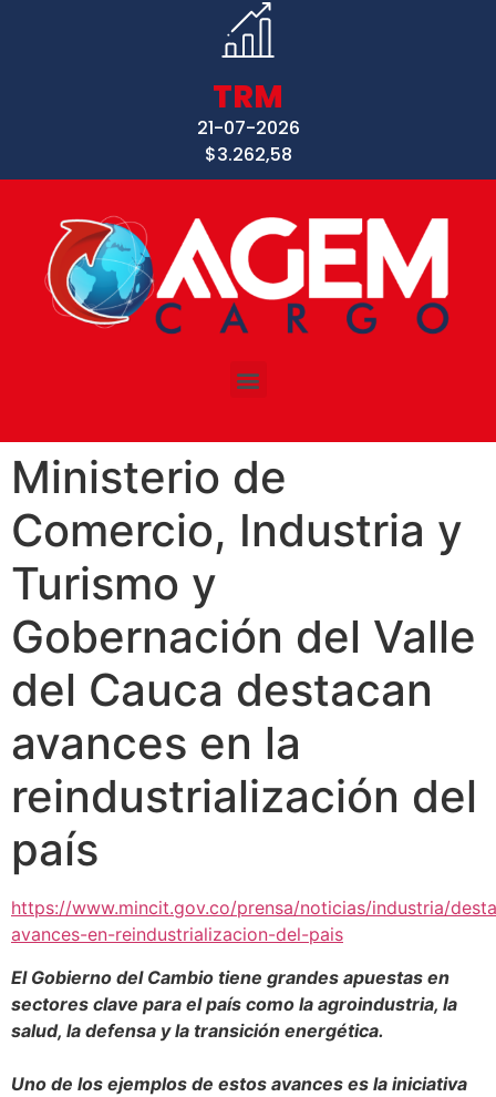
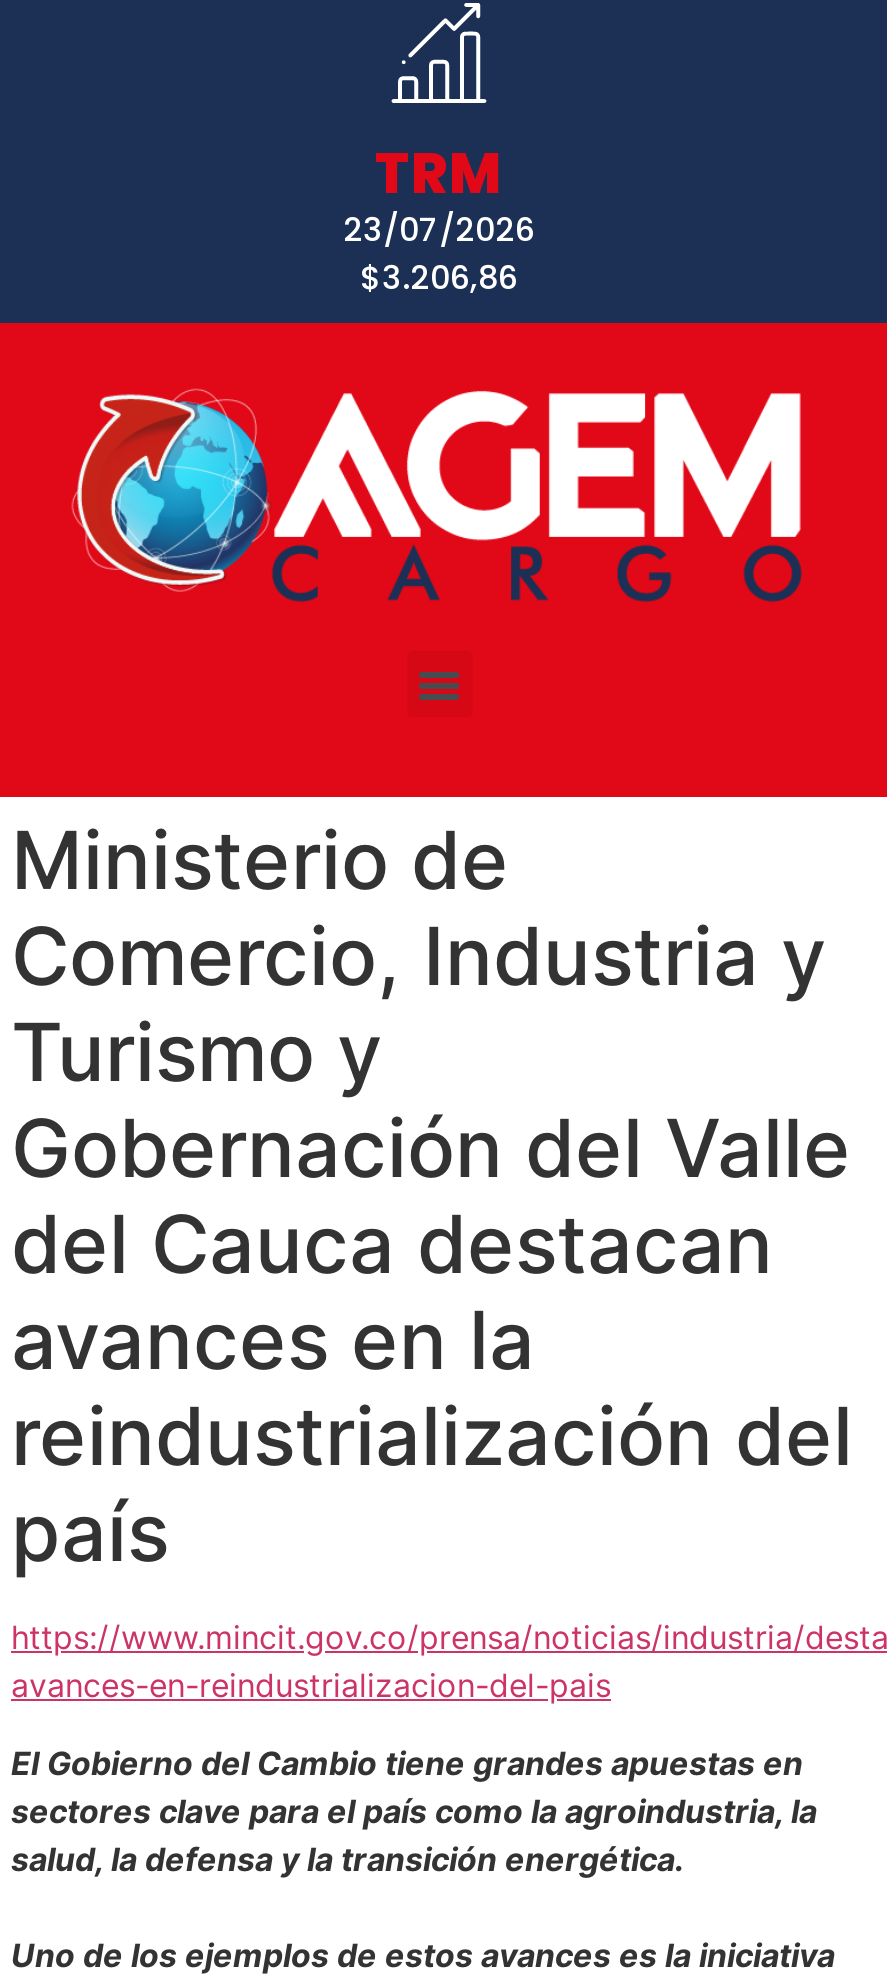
[197,115,299,141] 21-07-2026 -> [343,207,535,253] 23/07/2026
[204,142,292,167] $3.262,58 -> [360,255,518,301] $3.206,86

